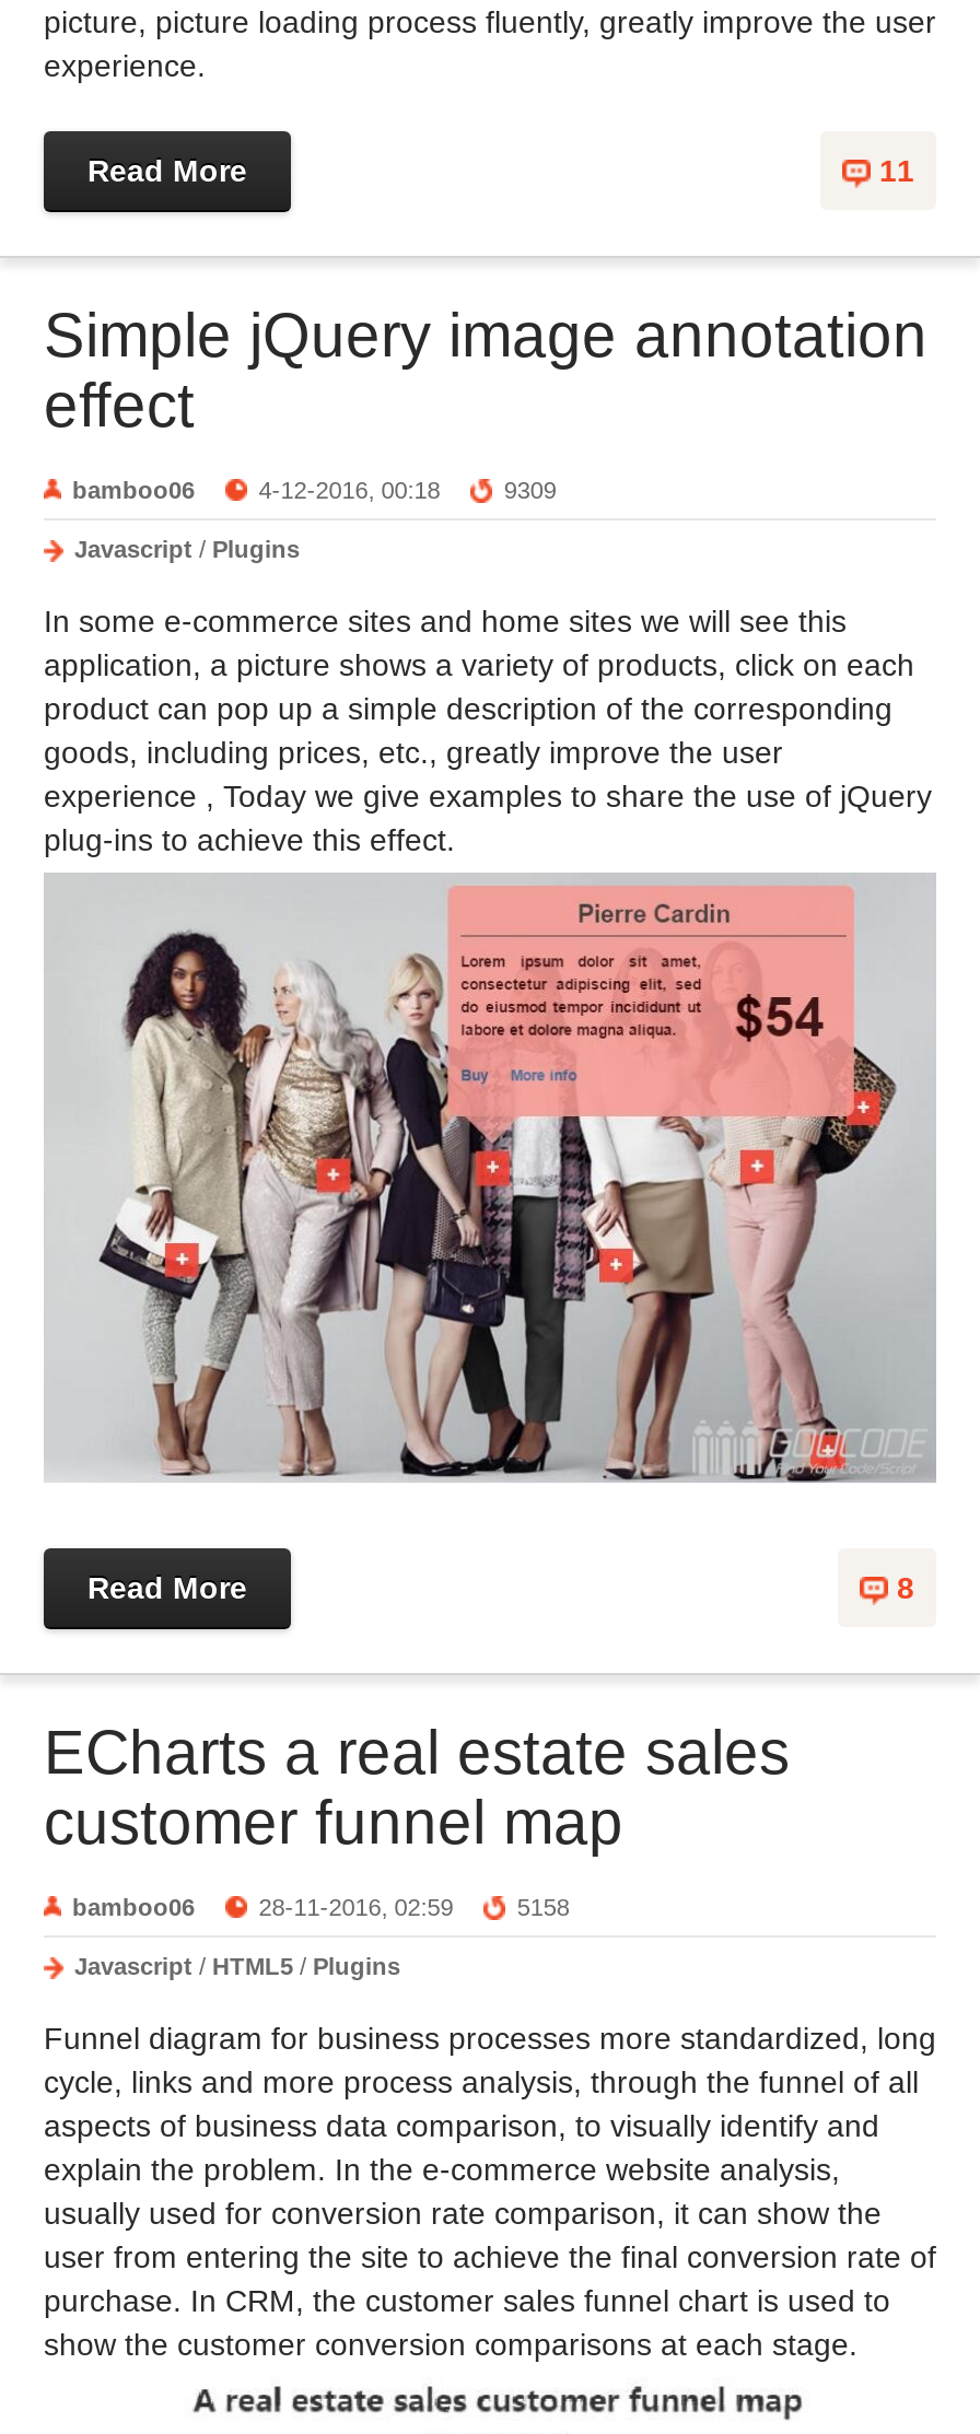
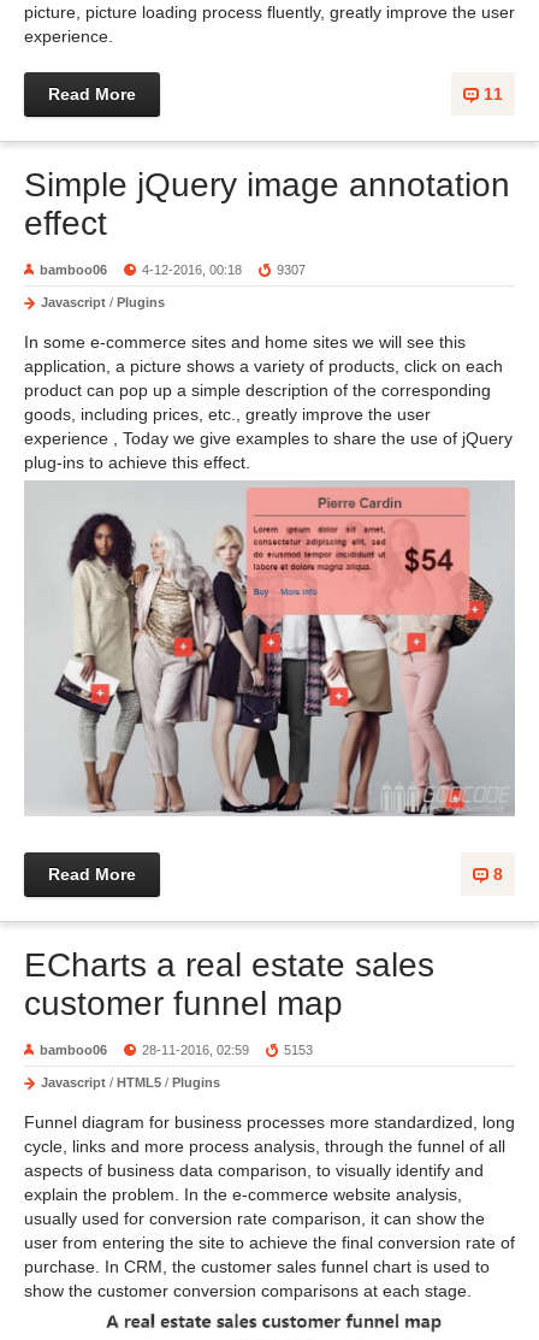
[504,478,556,504] 9309 -> [277,263,306,278] 9307
[517,1894,570,1921] 5158 -> [284,1043,313,1057] 5153

